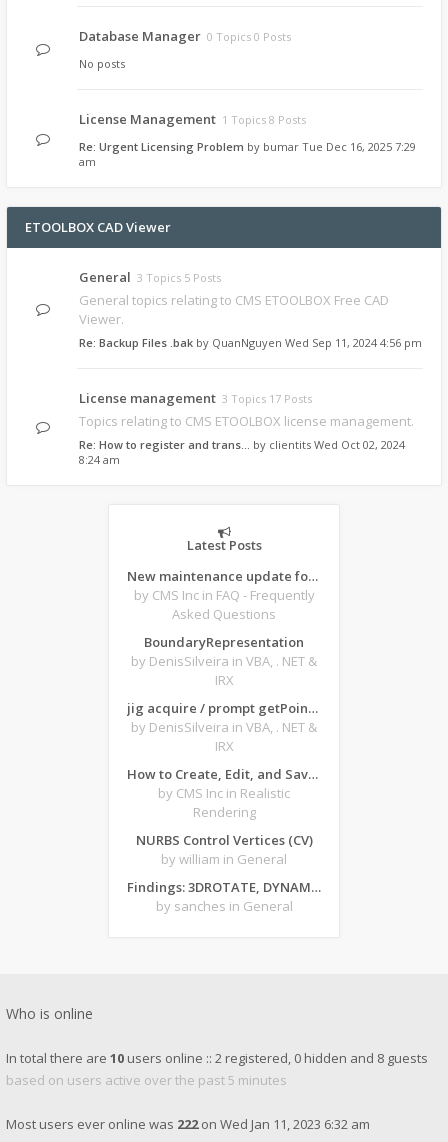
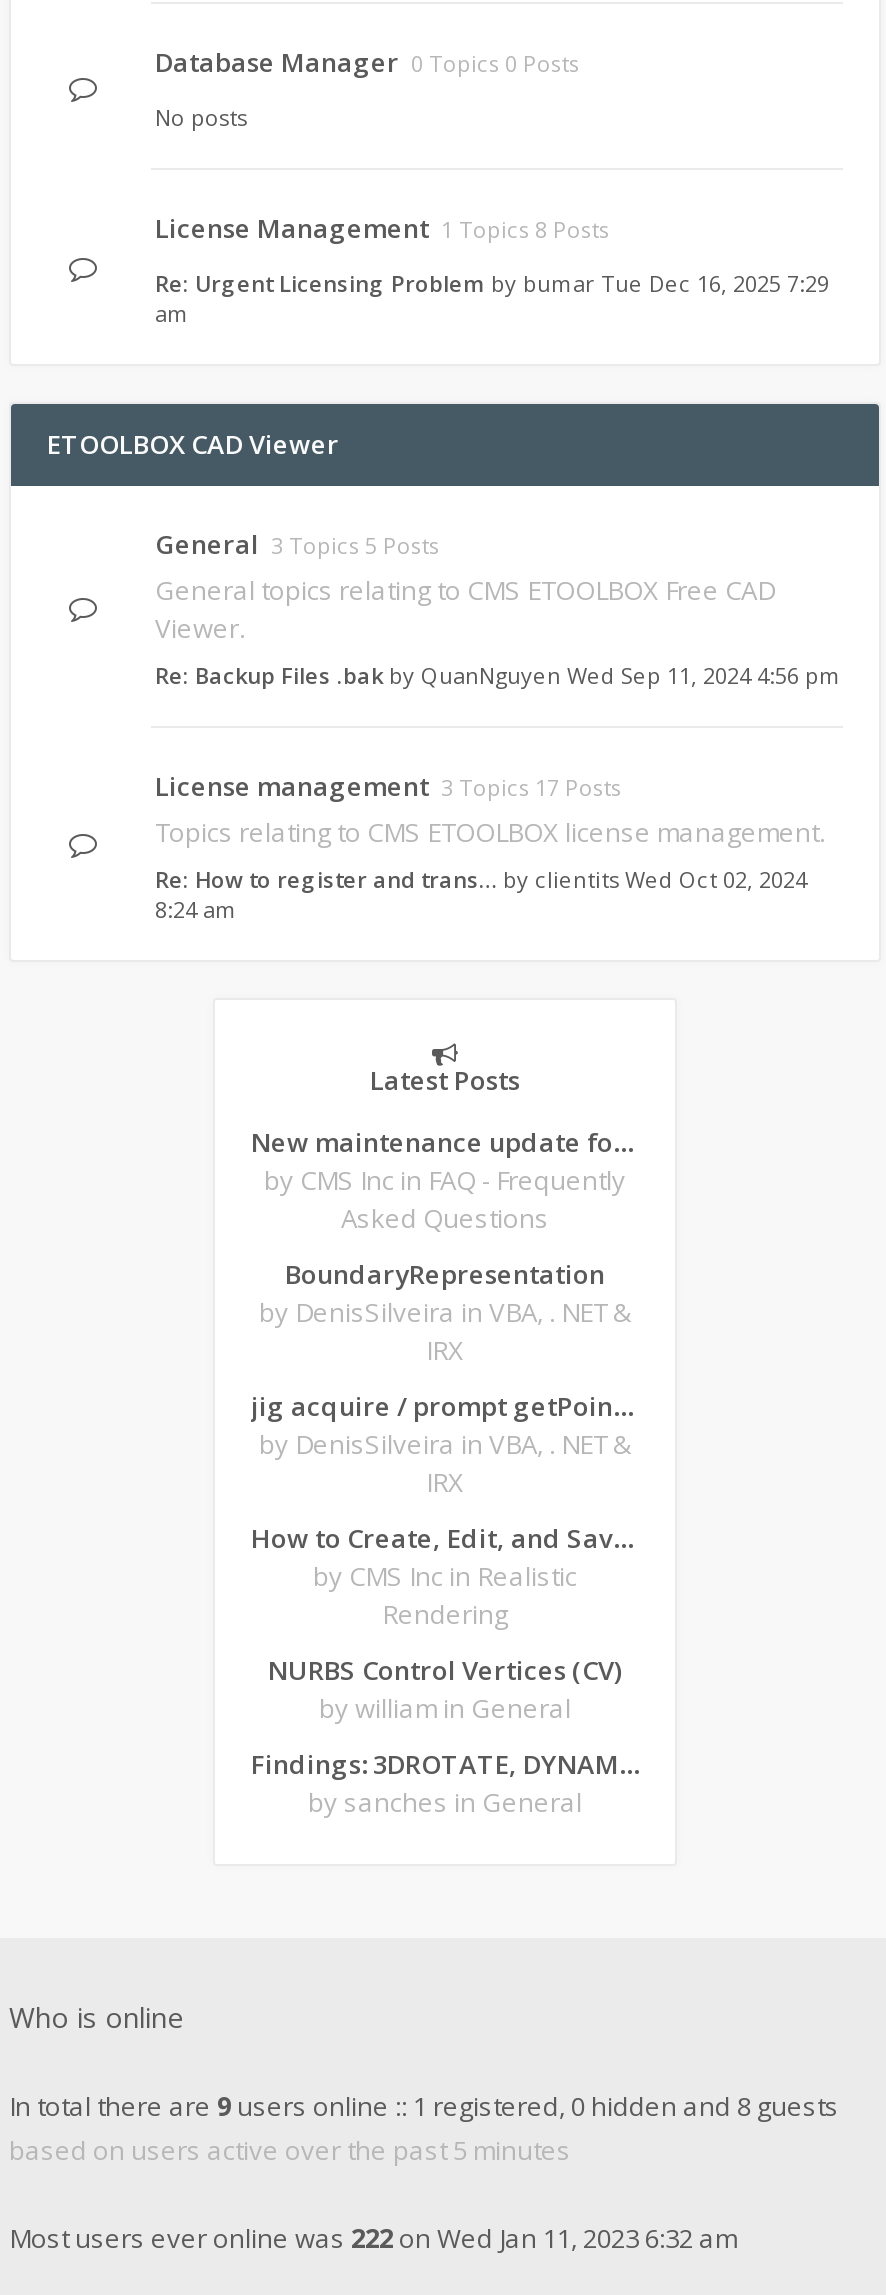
[6,1049,428,1067] In total there are 10 users online :: 2 registered, 0 hidden and 8 guests -> [9,2088,839,2124] In total there are 9 users online :: 1 registered, 0 hidden and 8 guests

